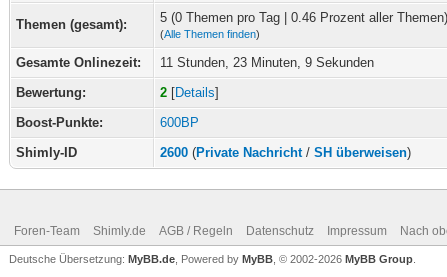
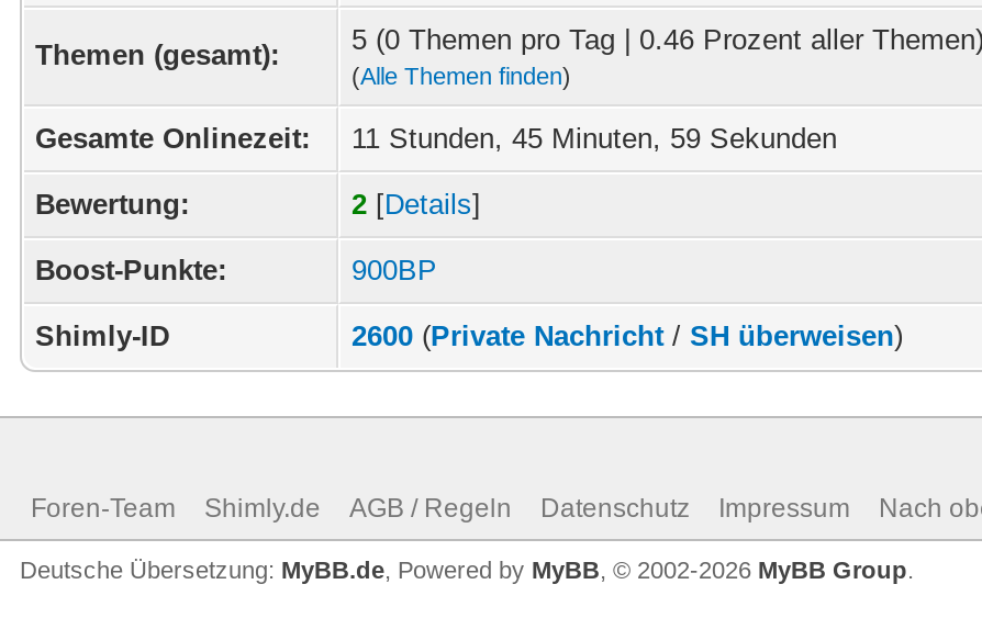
[160,55,374,70] 11 Stunden, 23 Minuten, 9 Sekunden -> [351,122,837,155] 11 Stunden, 45 Minuten, 59 Sekunden
[160,115,199,130] 600BP -> [351,254,437,286] 900BP

